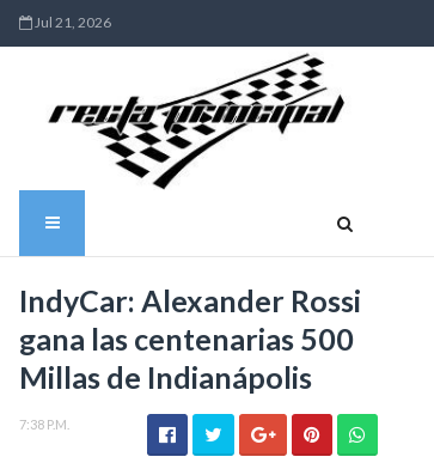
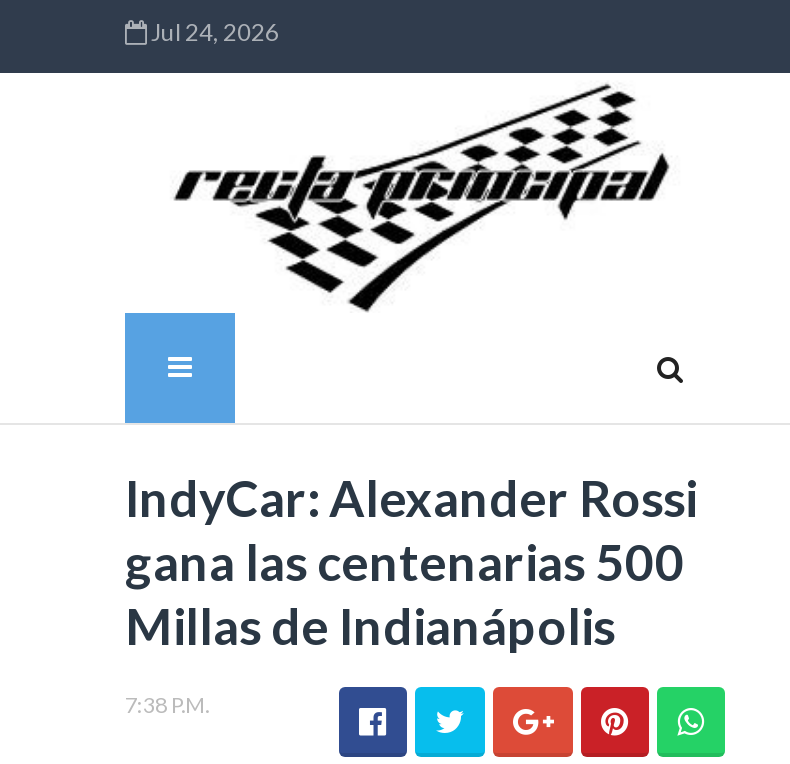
[35,13,111,31] Jul 21, 2026 -> [151,17,279,47] Jul 24, 2026

